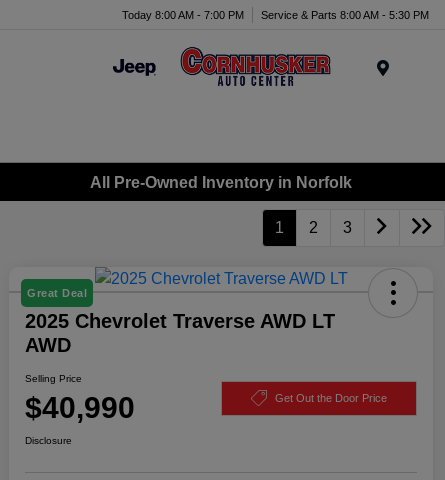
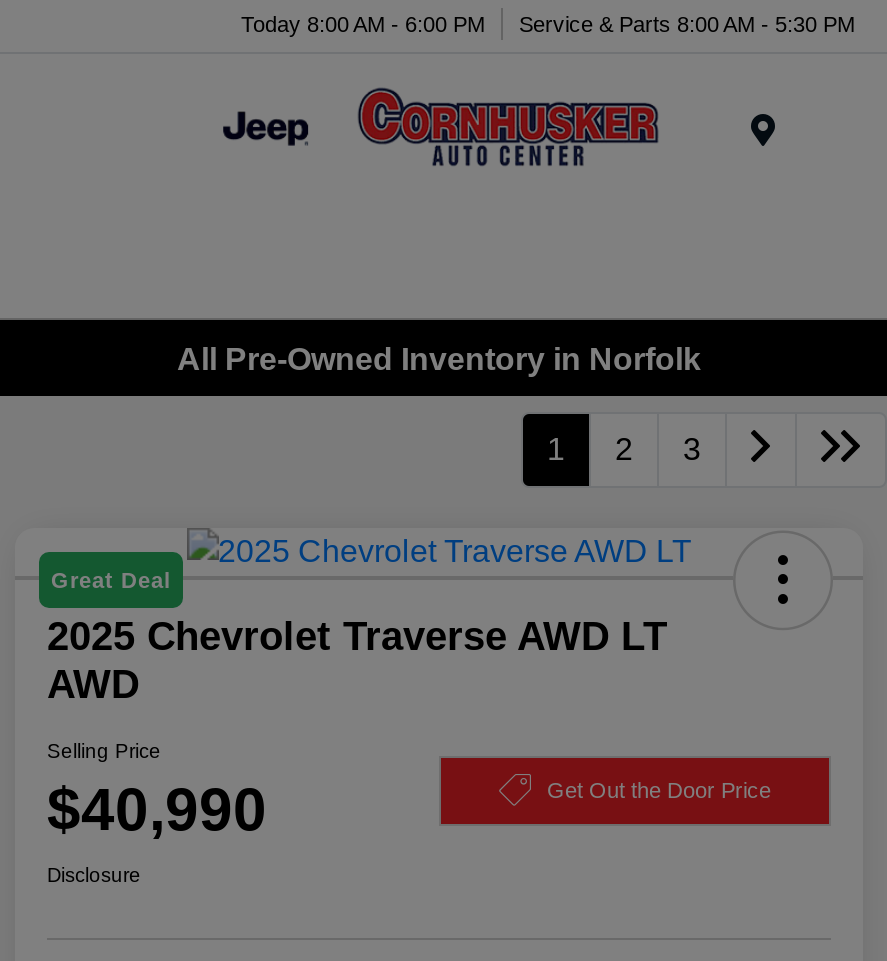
[122,8,429,20] Today 8:00 AM - 7:00 PM Service & Parts 8:00 AM - 5:30 PM -> [241,11,855,35] Today 8:00 AM - 6:00 PM Service & Parts 8:00 AM - 5:30 PM

